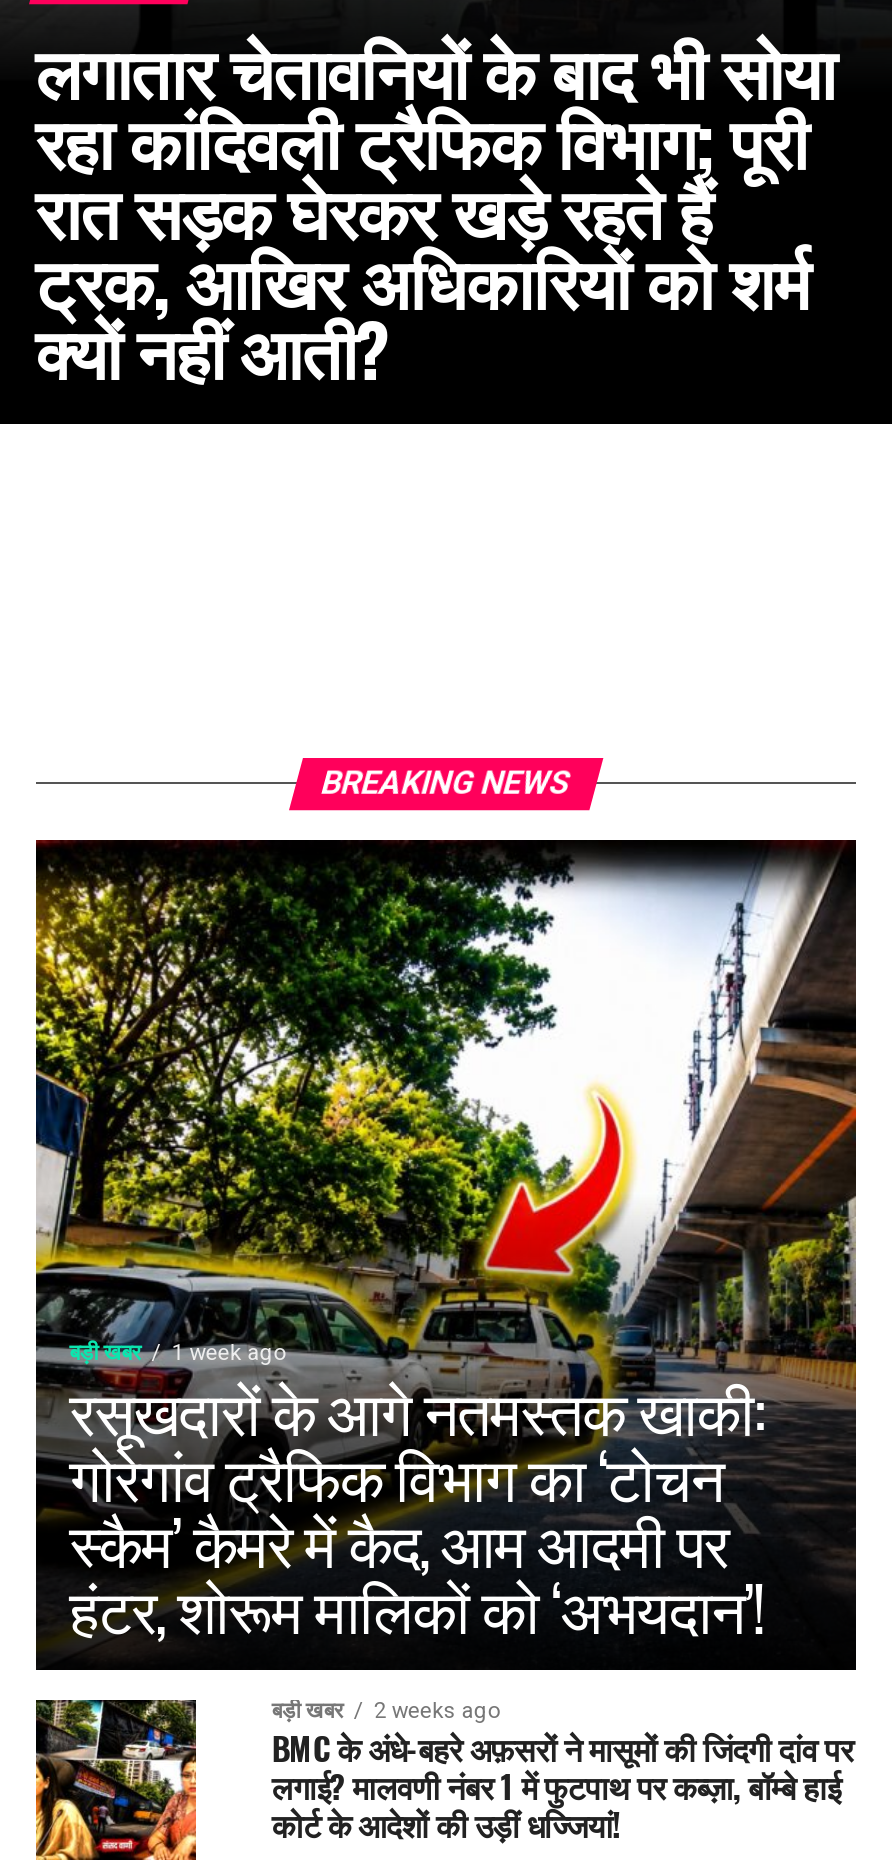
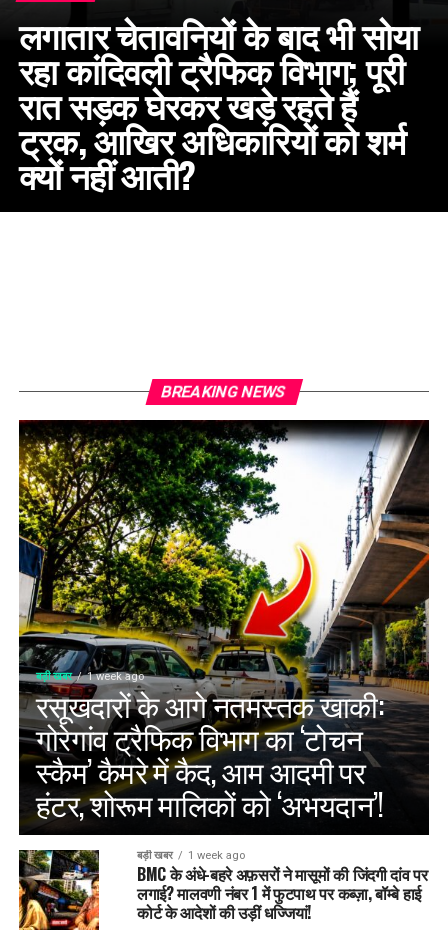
[272,1698,500,1724] बड़ी खबर 2 weeks ago -> [137,849,245,862] बड़ी खबर 1 week ago

